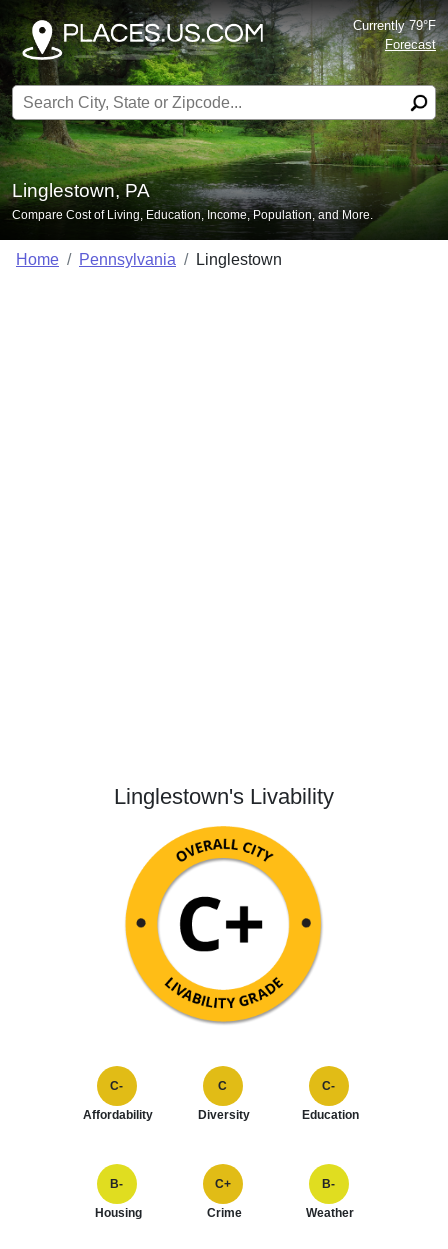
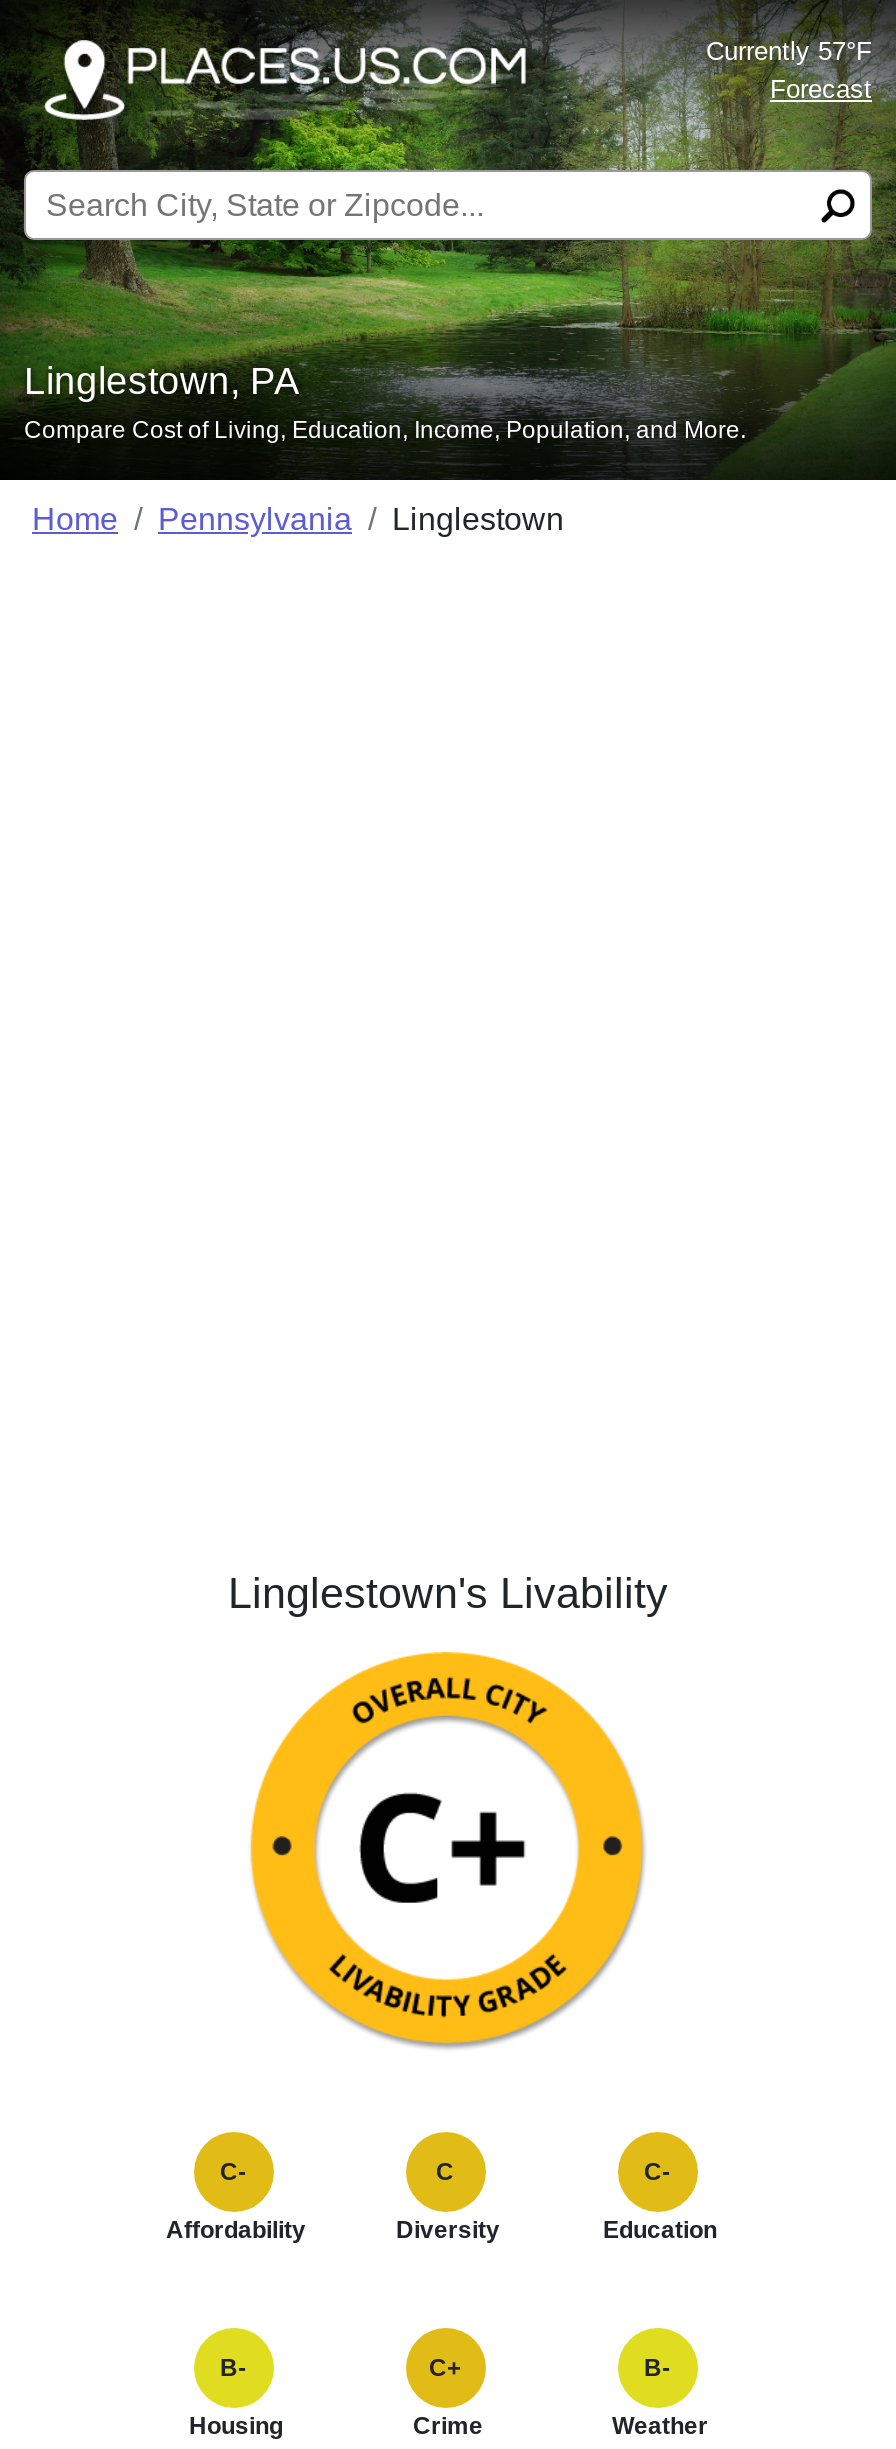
[353,18,436,33] Currently 79°F -> [706,36,872,66] Currently 57°F

